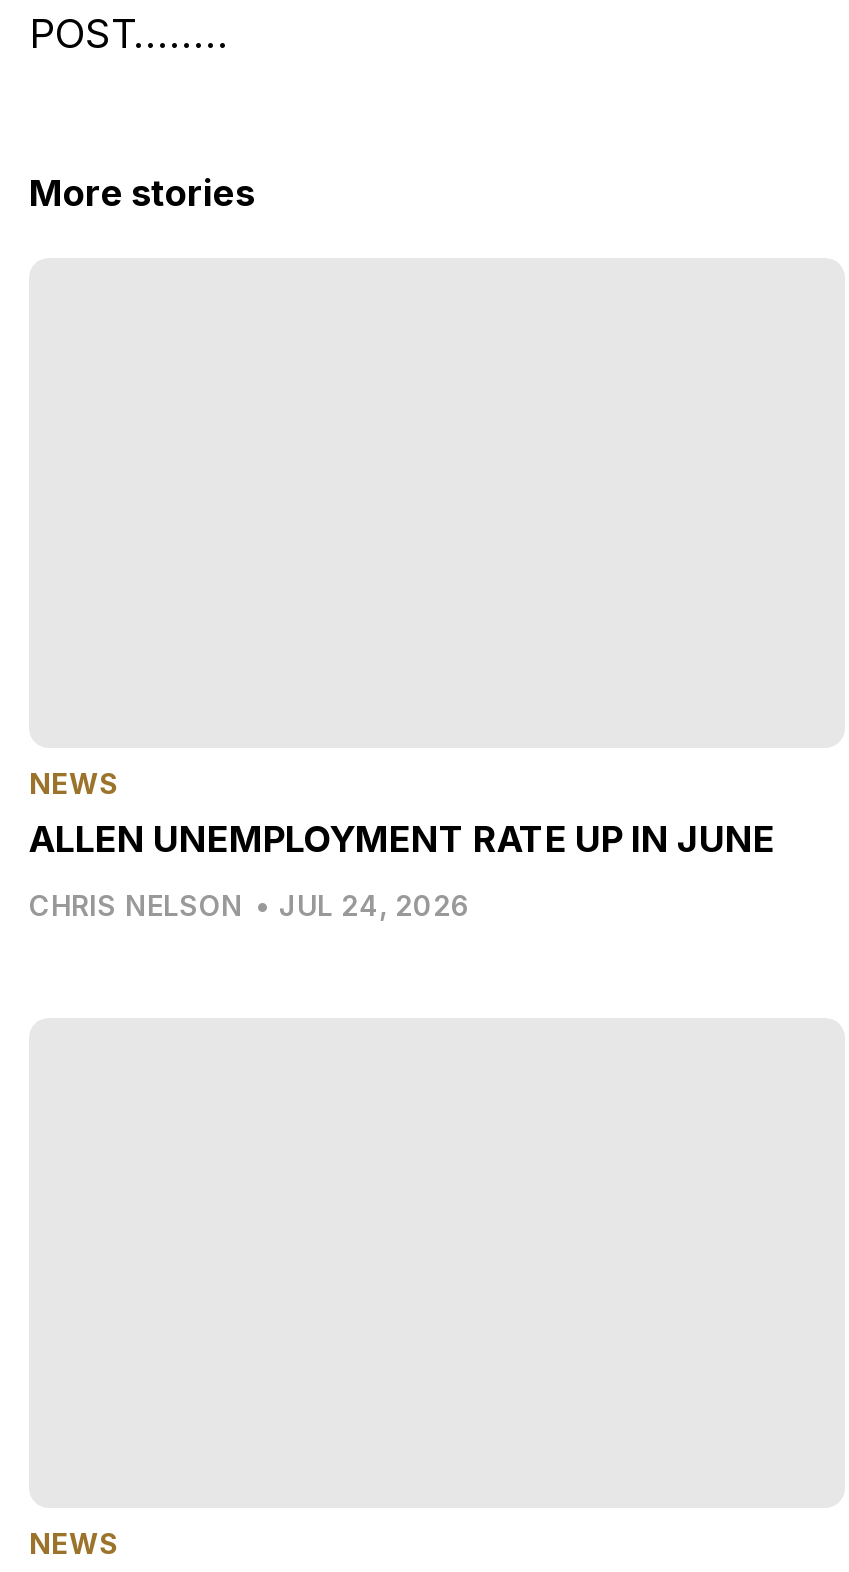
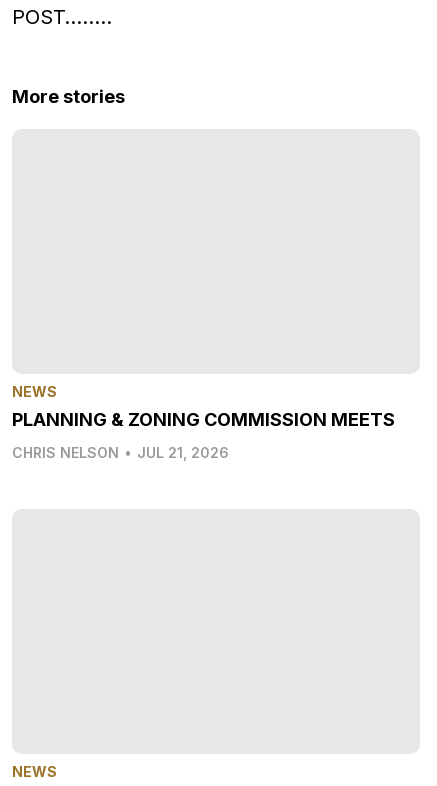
[29,818,775,860] ALLEN UNEMPLOYMENT RATE UP IN JUNE -> [12,409,395,430] PLANNING & ZONING COMMISSION MEETS
[29,888,471,922] CHRIS NELSON • JUL 24, 2026 -> [12,444,229,461] CHRIS NELSON • JUL 21, 2026

